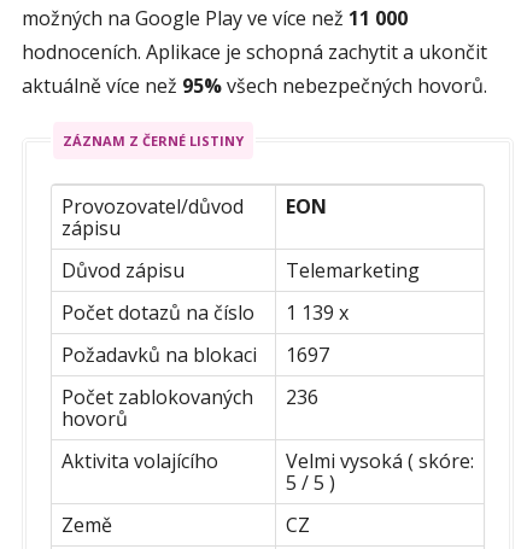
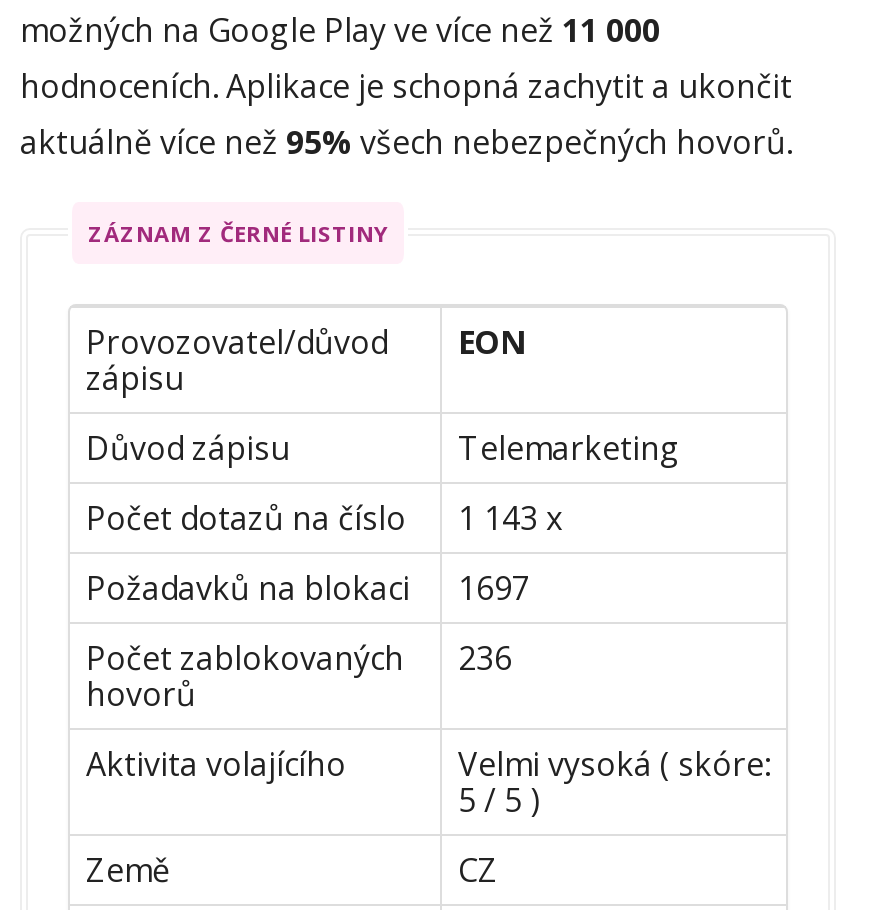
[62,299,349,325] Počet dotazů na číslo 1 139 x -> [86,495,562,539] Počet dotazů na číslo 1 143 x

